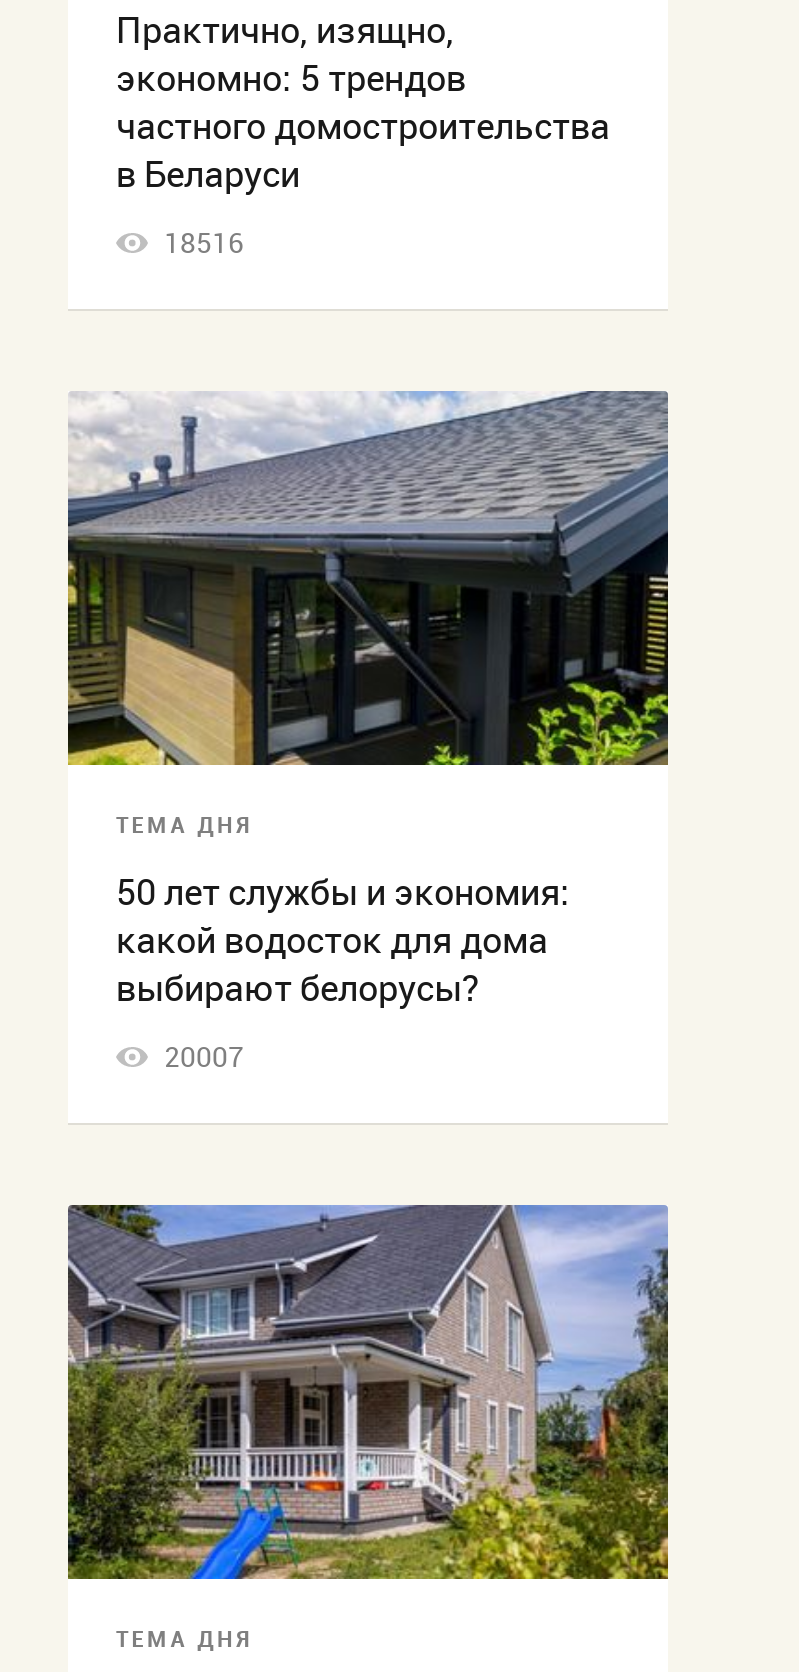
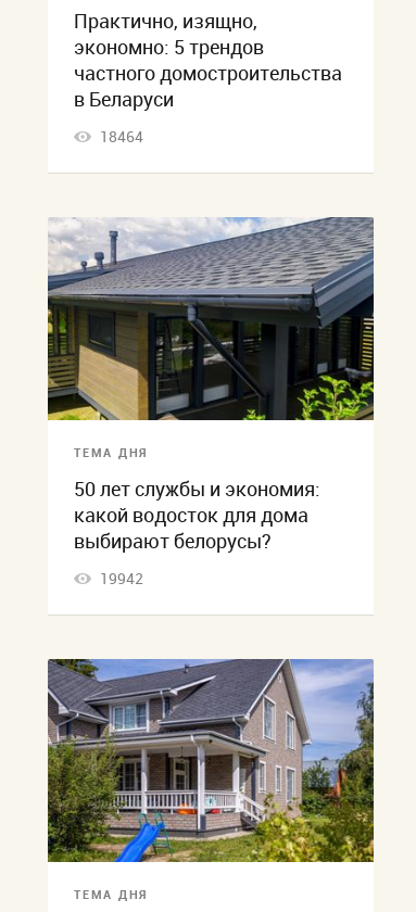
[164,227,244,259] 18516 -> [100,128,143,145] 18464
[164,1041,244,1073] 20007 -> [100,570,143,587] 19942

